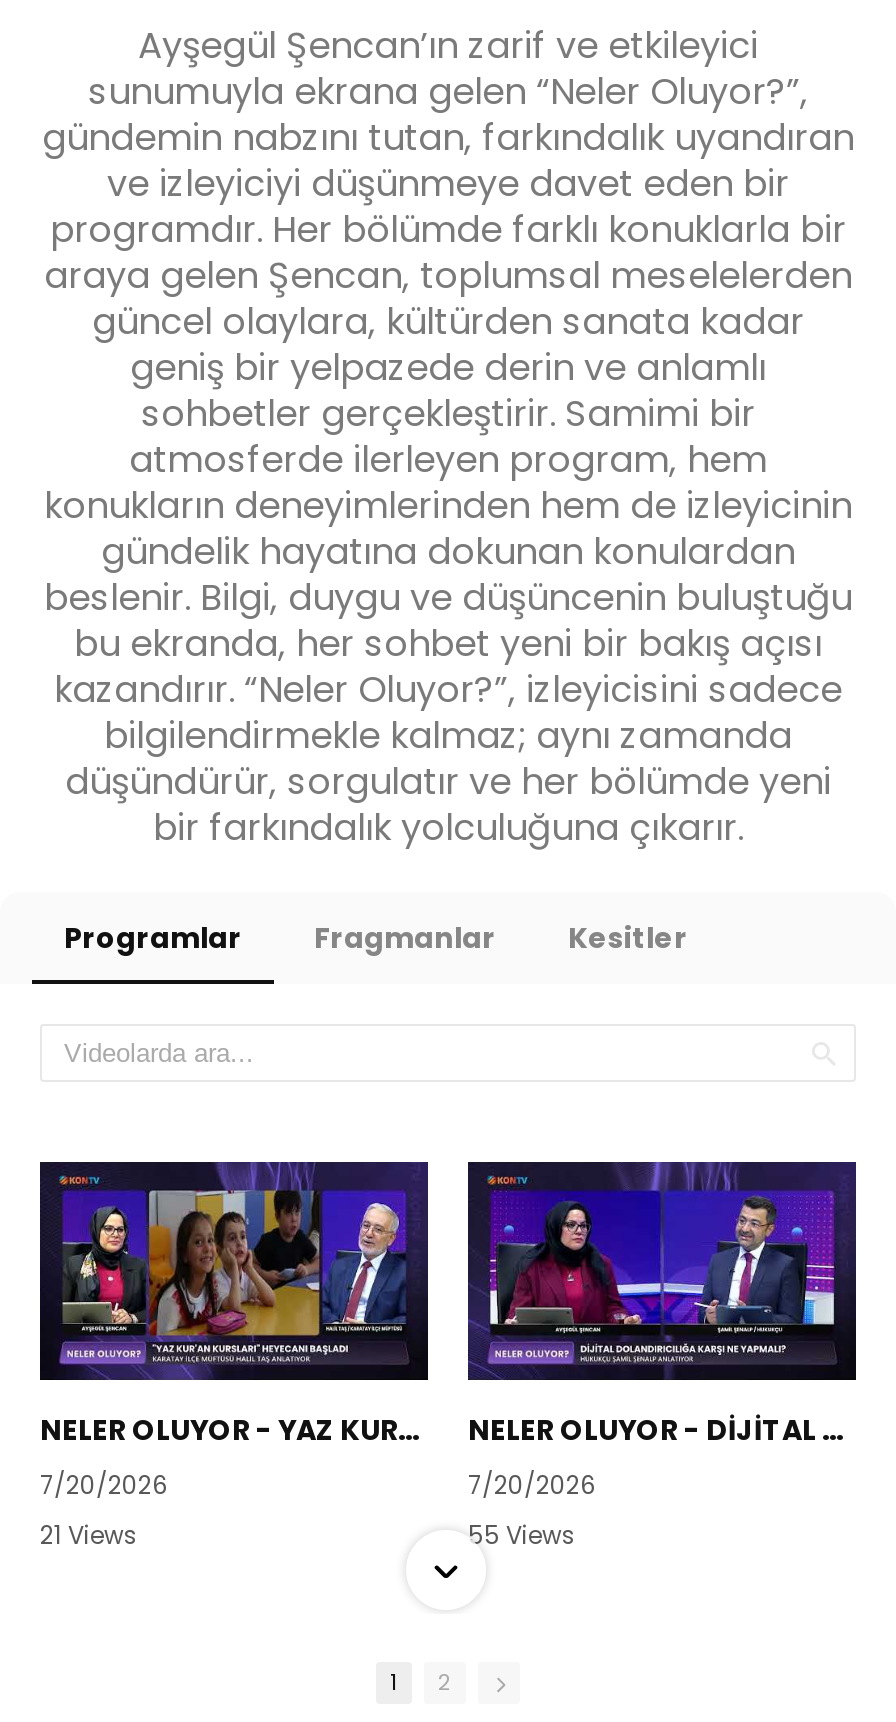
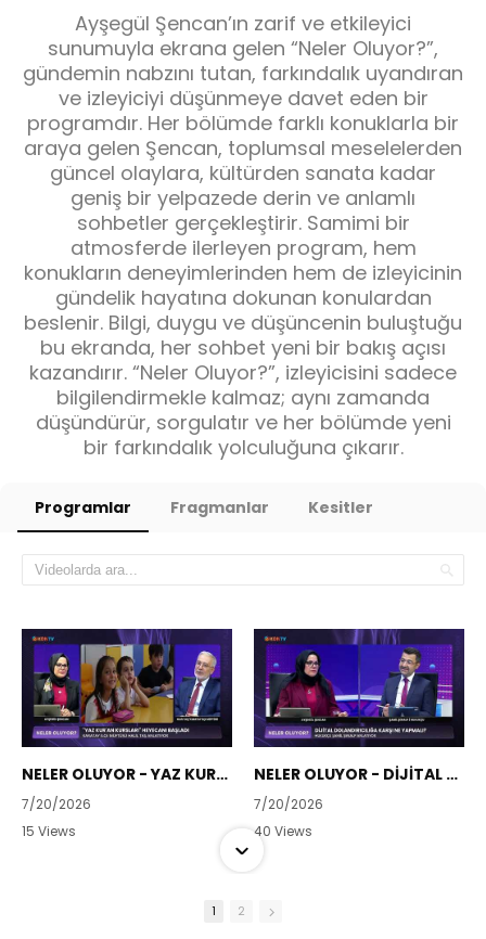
[40,1517,138,1551] 21 Views -> [22,821,76,840] 15 Views
[468,1517,576,1551] 55 Views -> [254,821,312,840] 40 Views

